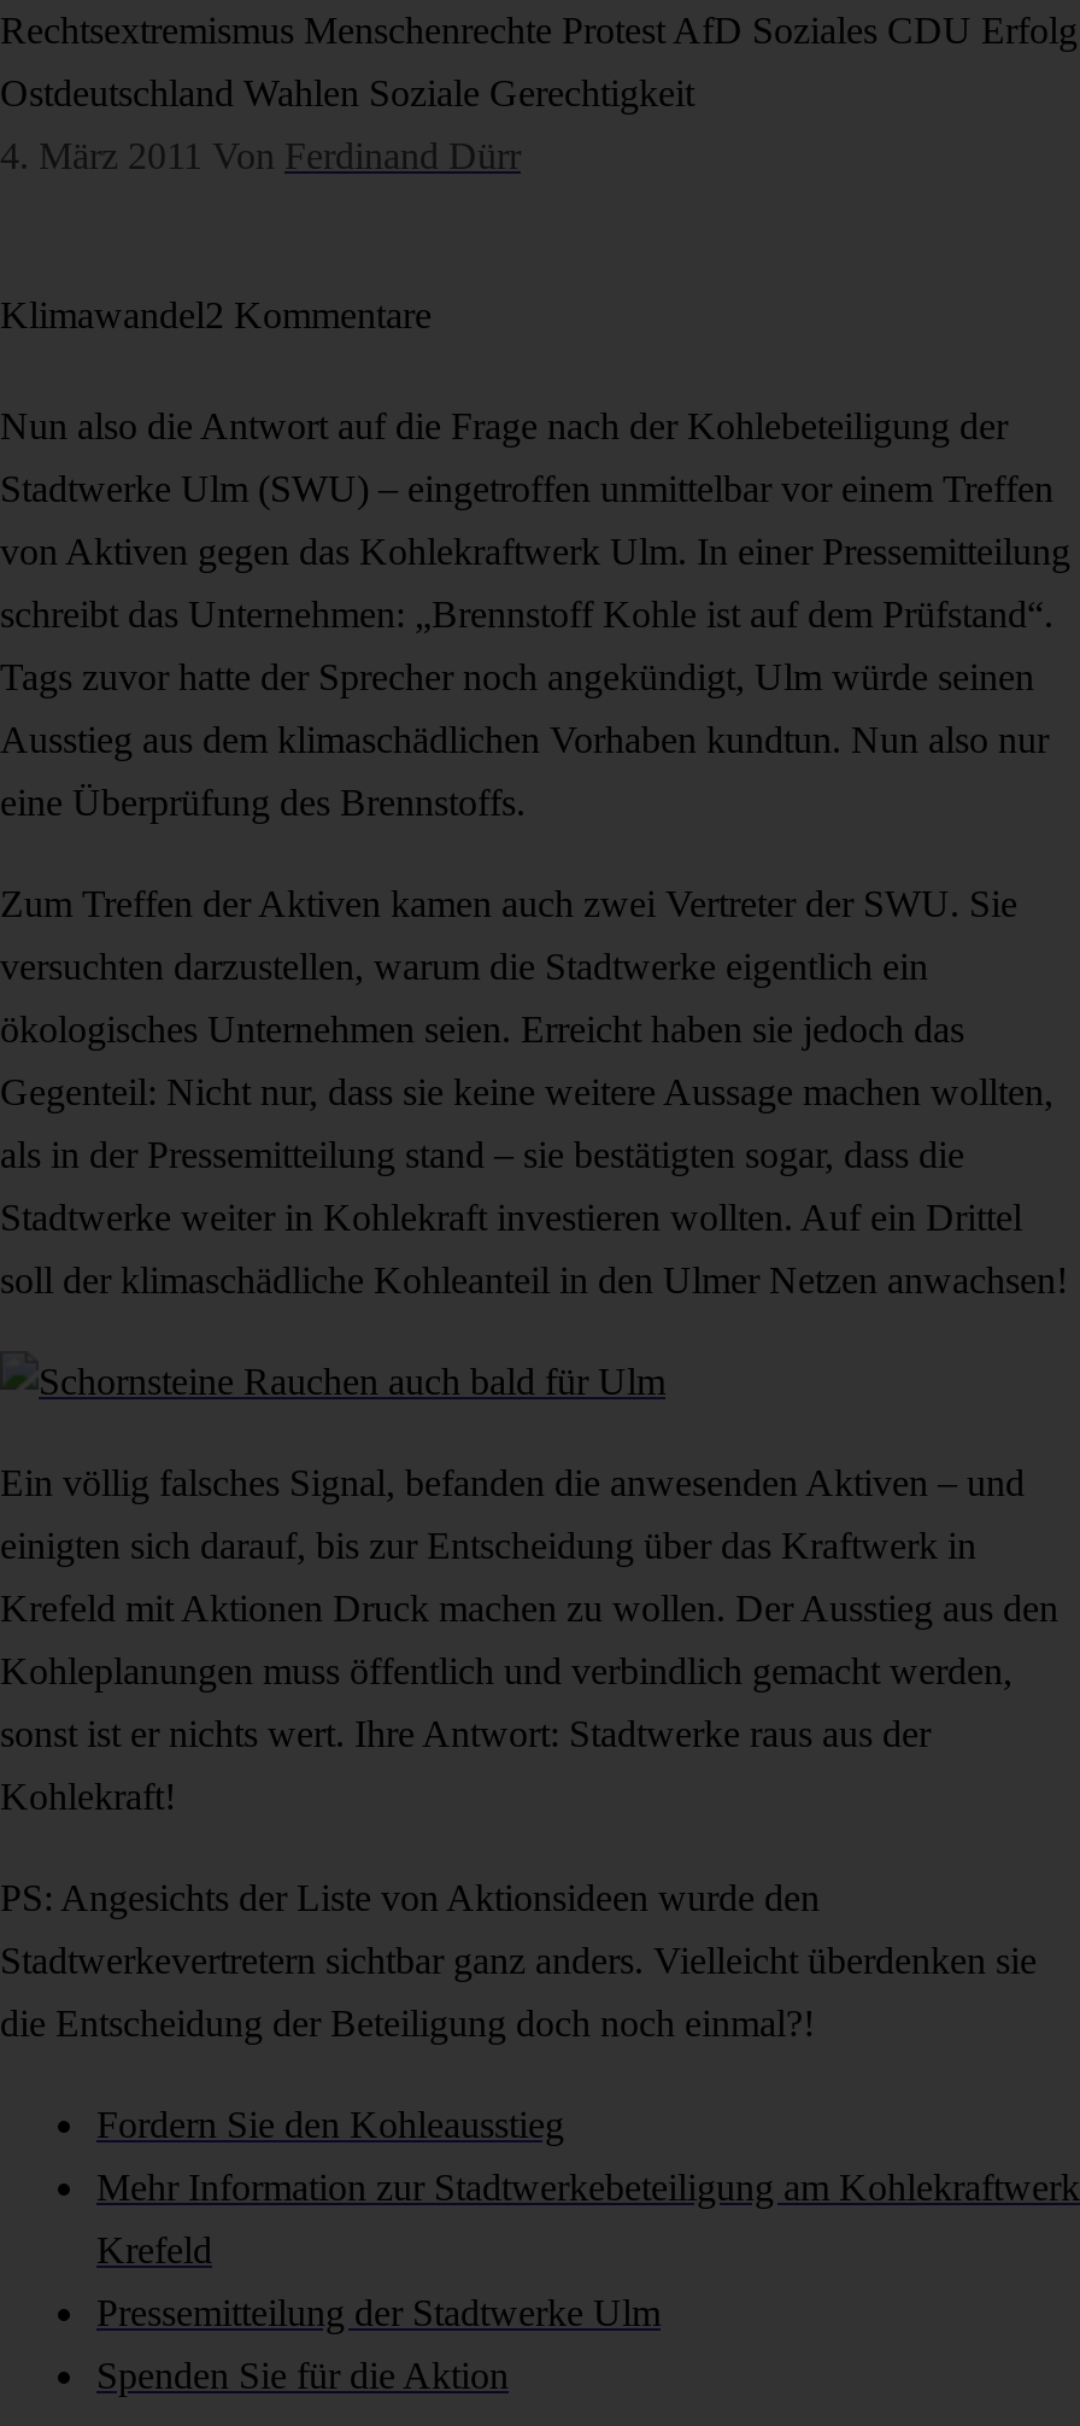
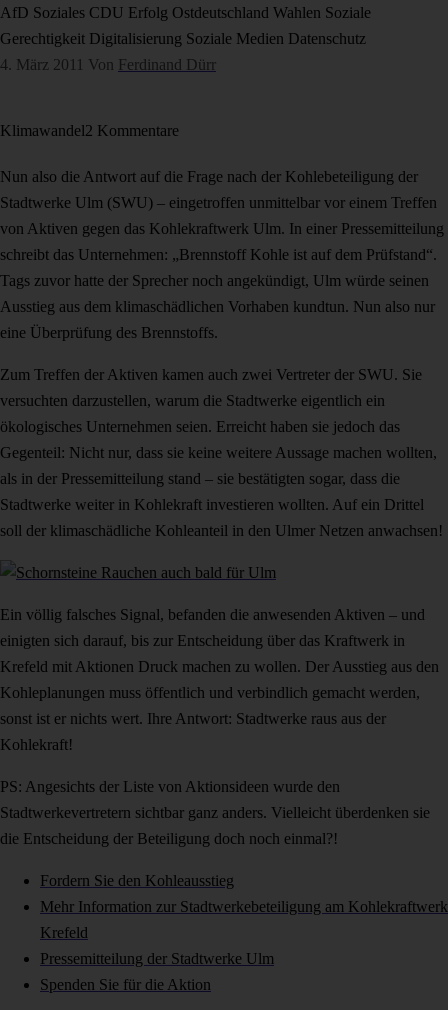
[0,10,1078,51] Rechtsextremismus Menschenrechte Protest AfD Soziales CDU Erfolg -> [0,4,371,21] AfD Soziales CDU Erfolg Ostdeutschland Wahlen Soziale
[0,72,694,113] Ostdeutschland Wahlen Soziale Gerechtigkeit -> [0,30,366,47] Gerechtigkeit Digitalisierung Soziale Medien Datenschutz

